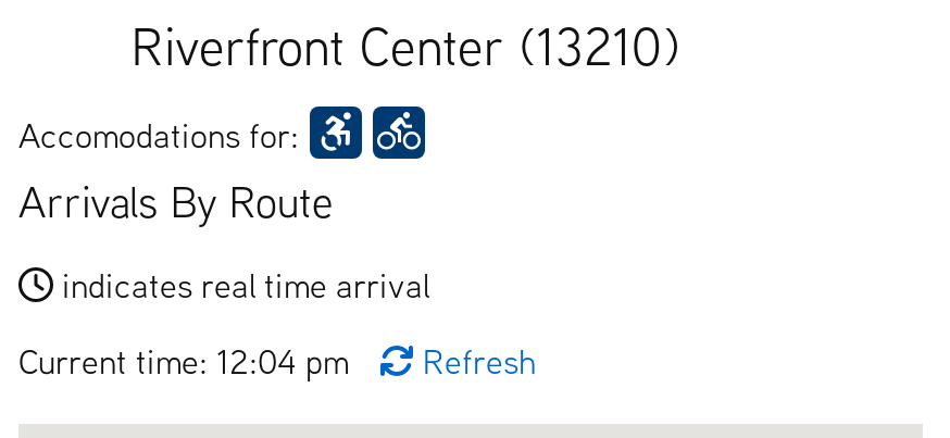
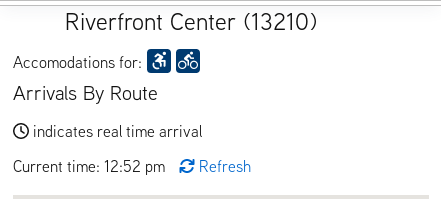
[18,339,358,383] Current time: 12:04 pm -> [13,156,169,176] Current time: 12:52 pm

